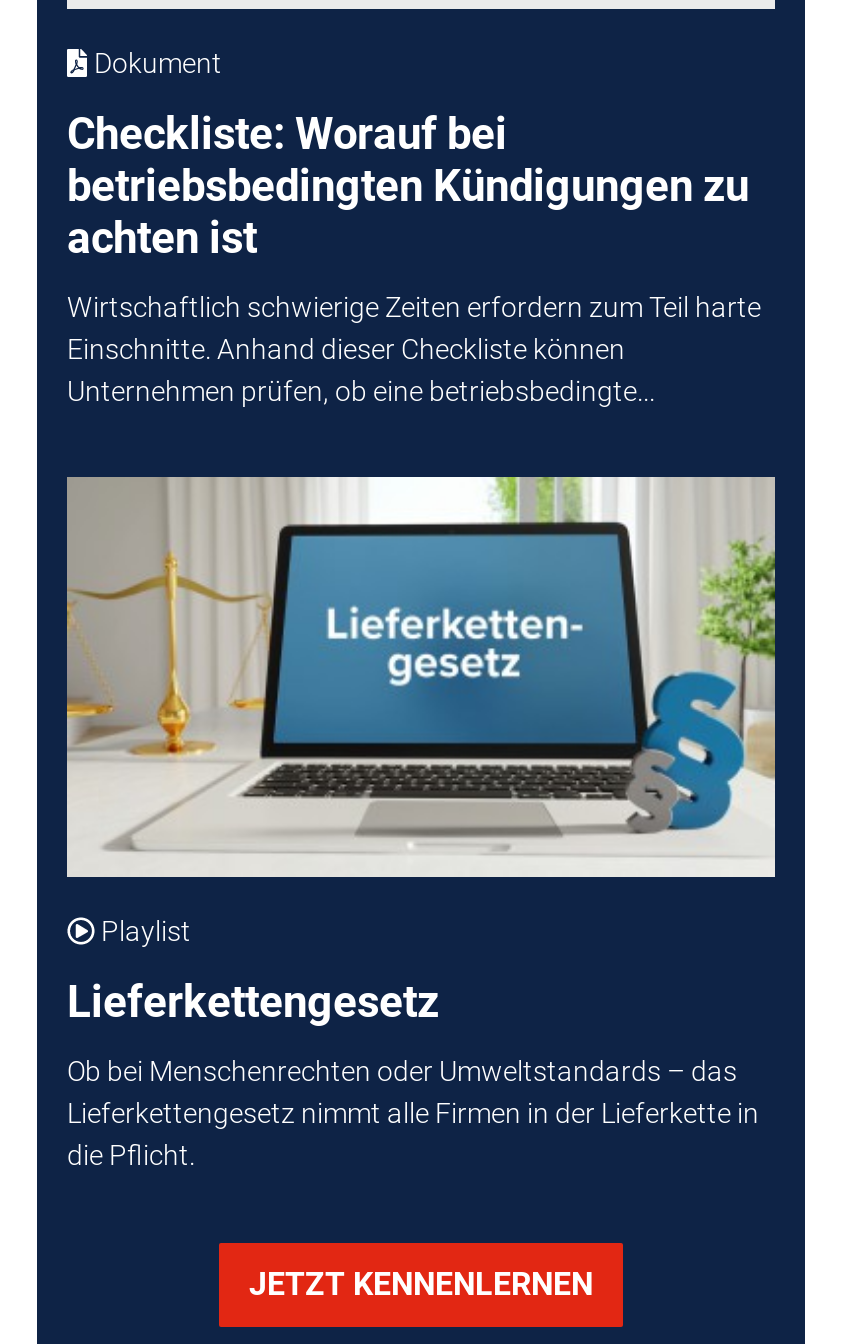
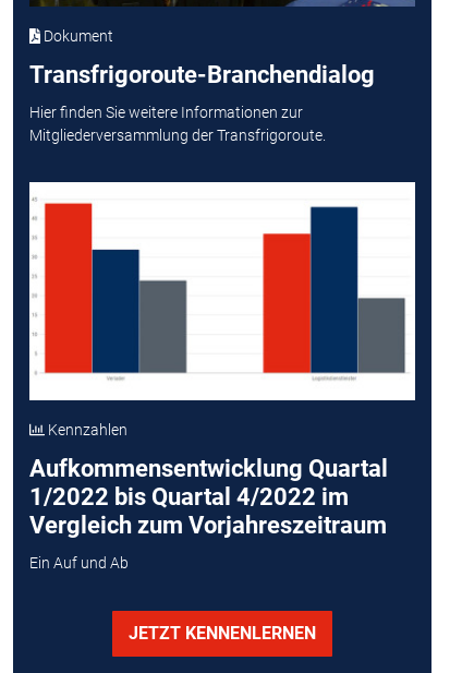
[67,110,749,264] Checkliste: Worauf bei | betriebsbedingten Kündigungen zu | achten ist -> [29,62,375,89] Transfrigoroute-Branchendialog
[67,291,761,407] Wirtschaftlich schwierige Zeiten erfordern zum Teil harte | Einschnitte. Anhand dieser Checkliste können | Unternehmen prüfen, ob eine betriebsbedingte... -> [29,104,326,144] Hier finden Sie weitere Informationen zur | Mitgliederversammlung der Transfrigoroute.
[65,457,777,948] [image] | Playlist -> [28,187,416,439] [image] | Kennzahlen
[67,978,439,1028] Lieferkettengesetz -> [29,455,388,539] Aufkommensentwicklung Quartal | 1/2022 bis Quartal 4/2022 im | Vergleich zum Vorjahreszeitraum
[67,1055,759,1171] Ob bei Menschenrechten oder Umweltstandards – das | Lieferkettengesetz nimmt alle Firmen in der Lieferkette in | die Pflicht. -> [29,554,129,572] Ein Auf und Ab

